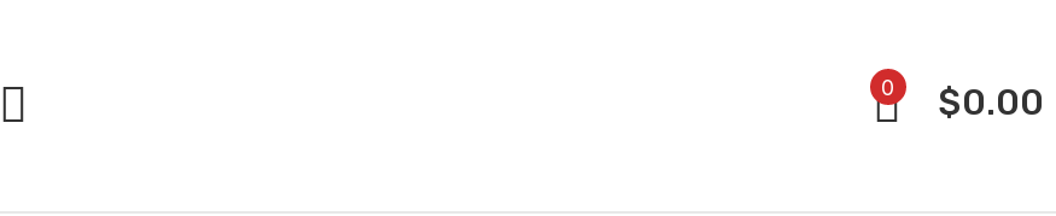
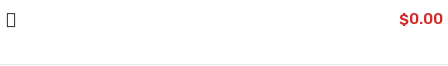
[881,72,893,99] 0 -> none

